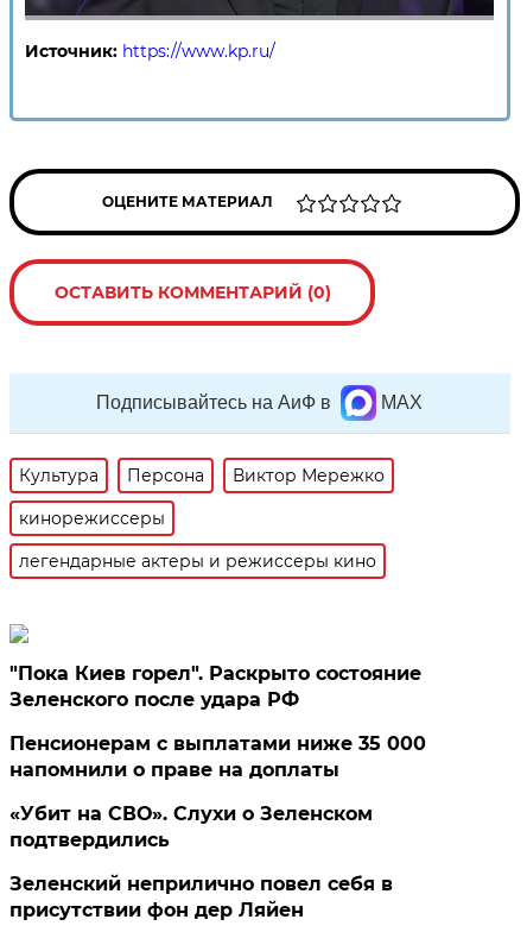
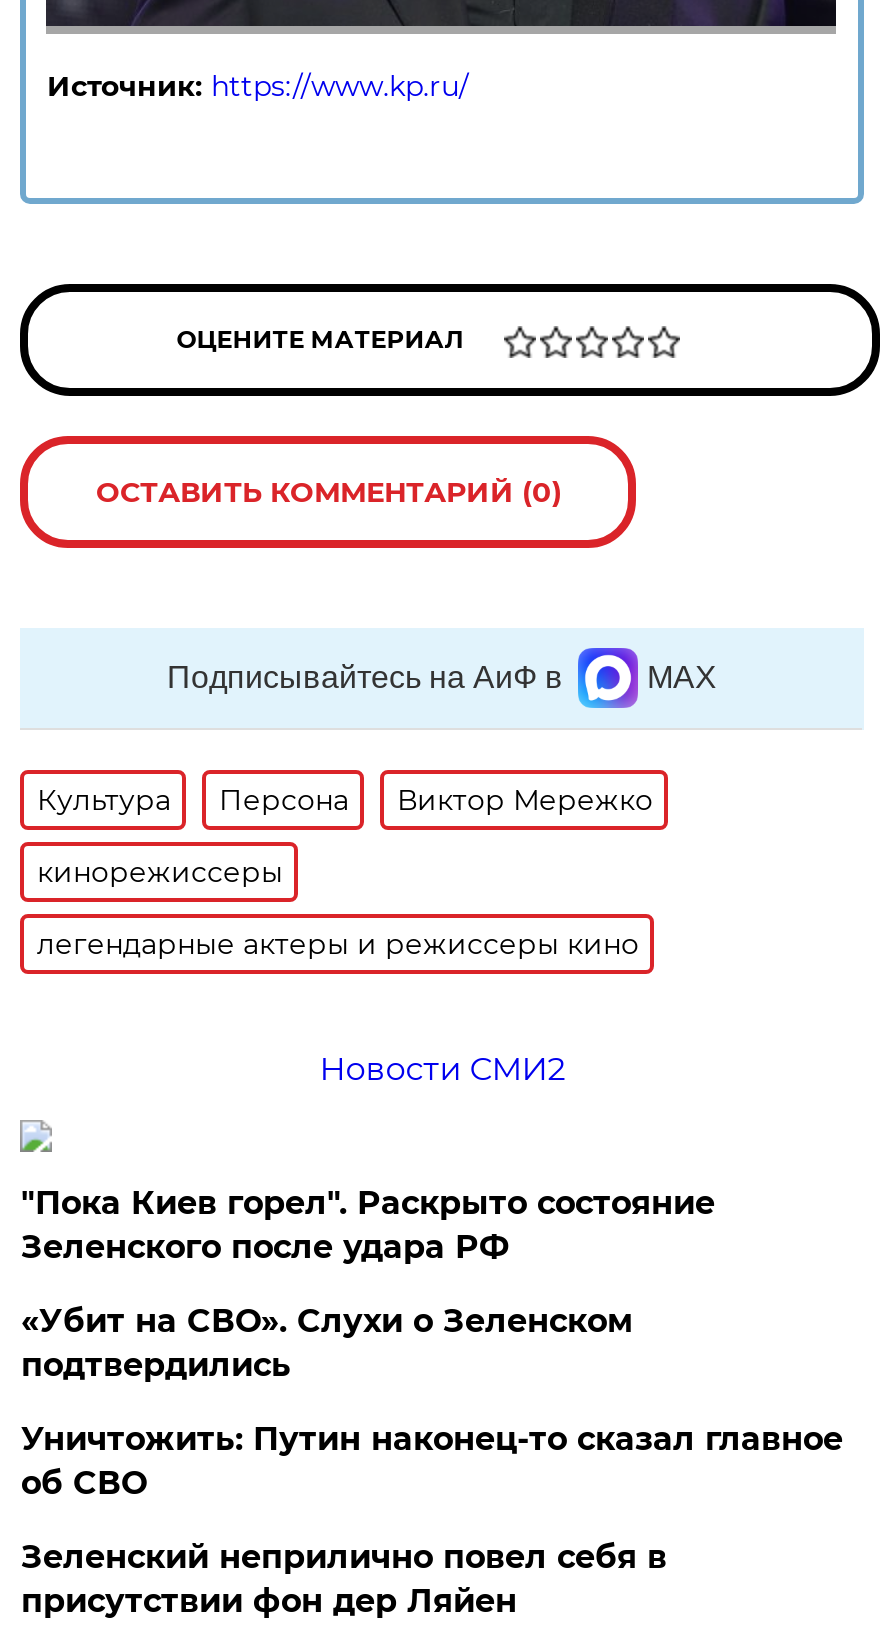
none -> [319,1050,565,1088] Новости СМИ2
[10,732,427,781] Пенсионерам с выплатами ниже 35 000 | напомнили о праве на доплаты -> none
moved [10,802,373,851] -> [21,1302,633,1384]: «Убит на СВО». Слухи о Зеленском | подтвердились
none -> [21,1420,843,1502] Уничтожить: Путин наконец-то сказал главное | об СВО

